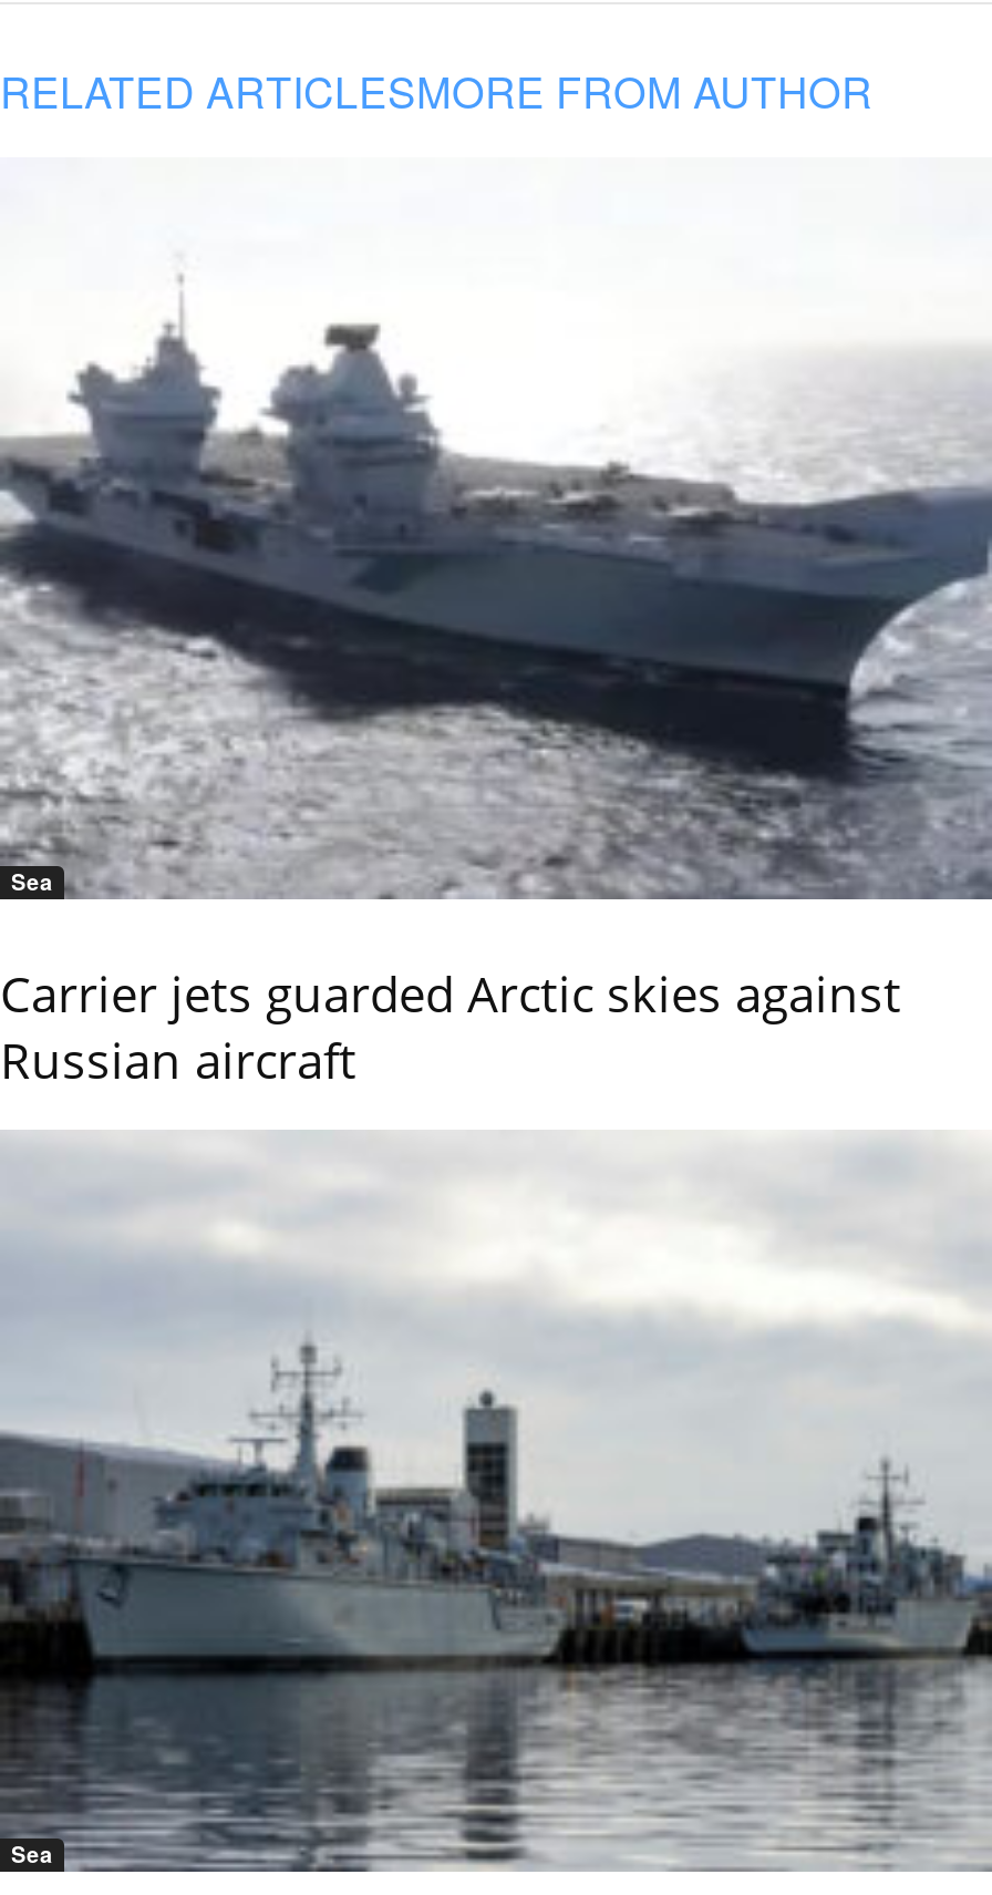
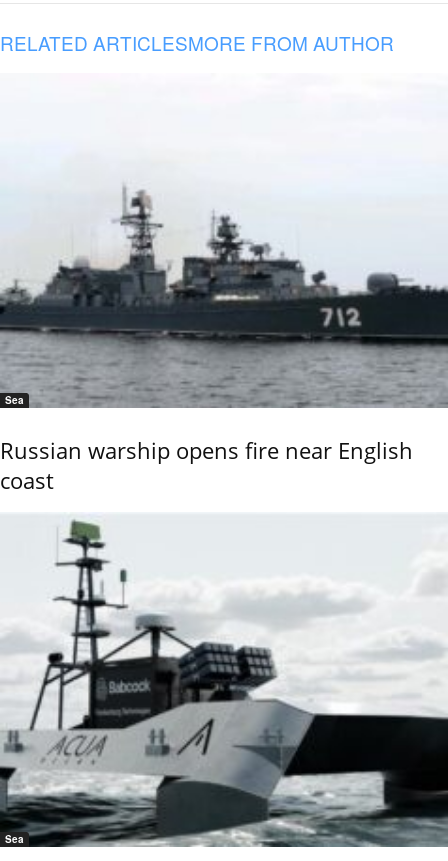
[0,312,985,1092] [image] | Carrier jets guarded Arctic skies against | Russian aircraft -> [0,149,445,495] [image] | Russian warship opens fire near English | coast
[7,1150,985,1872] [image] -> [3,520,445,847] [image]

